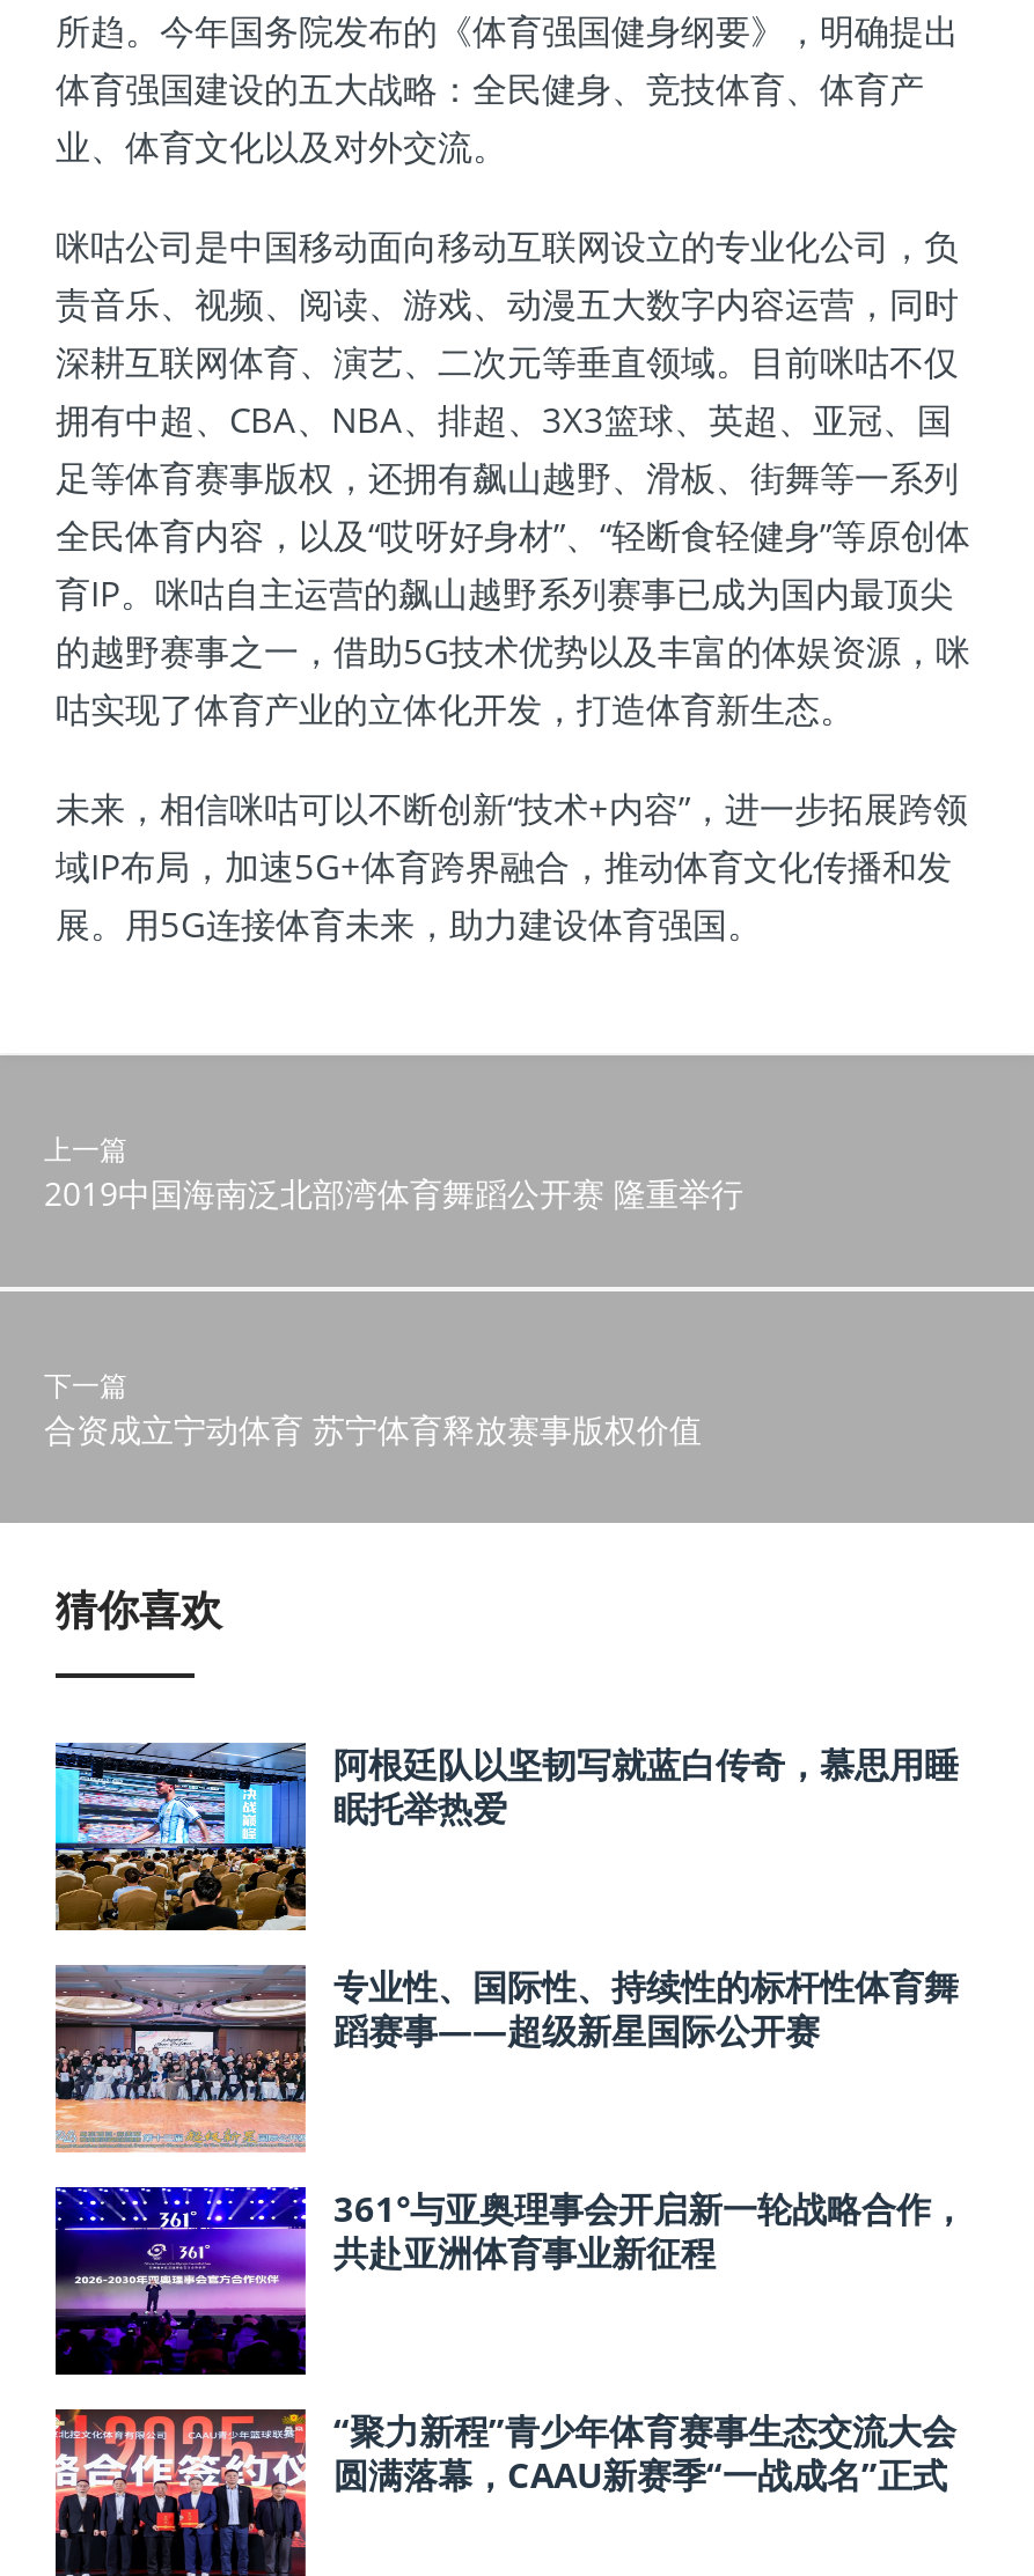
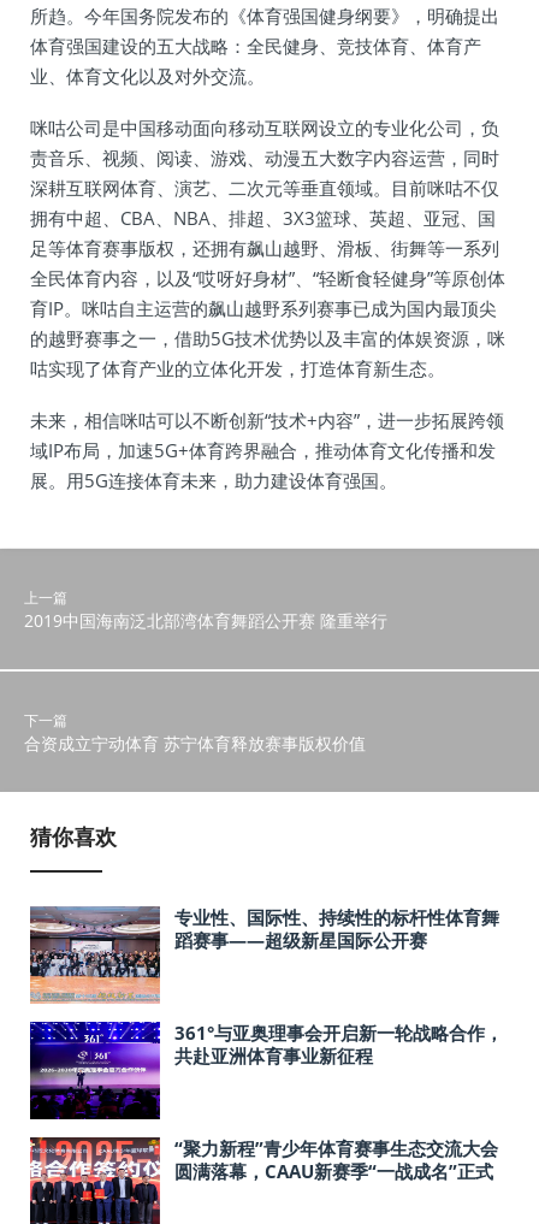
[53,1740,959,1933] [image] | 阿根廷队以坚韧写就蓝白传奇，慕思用睡 | 眠托举热爱 -> none

